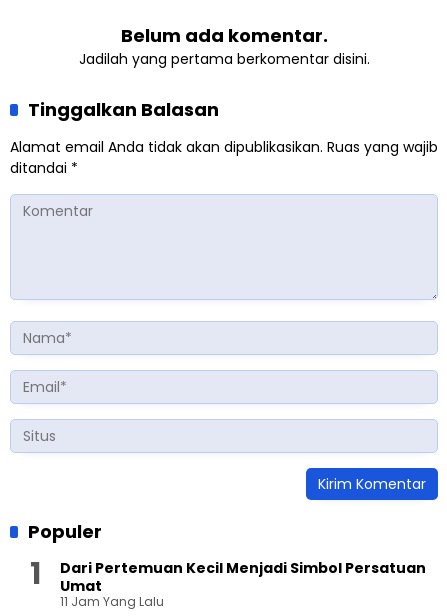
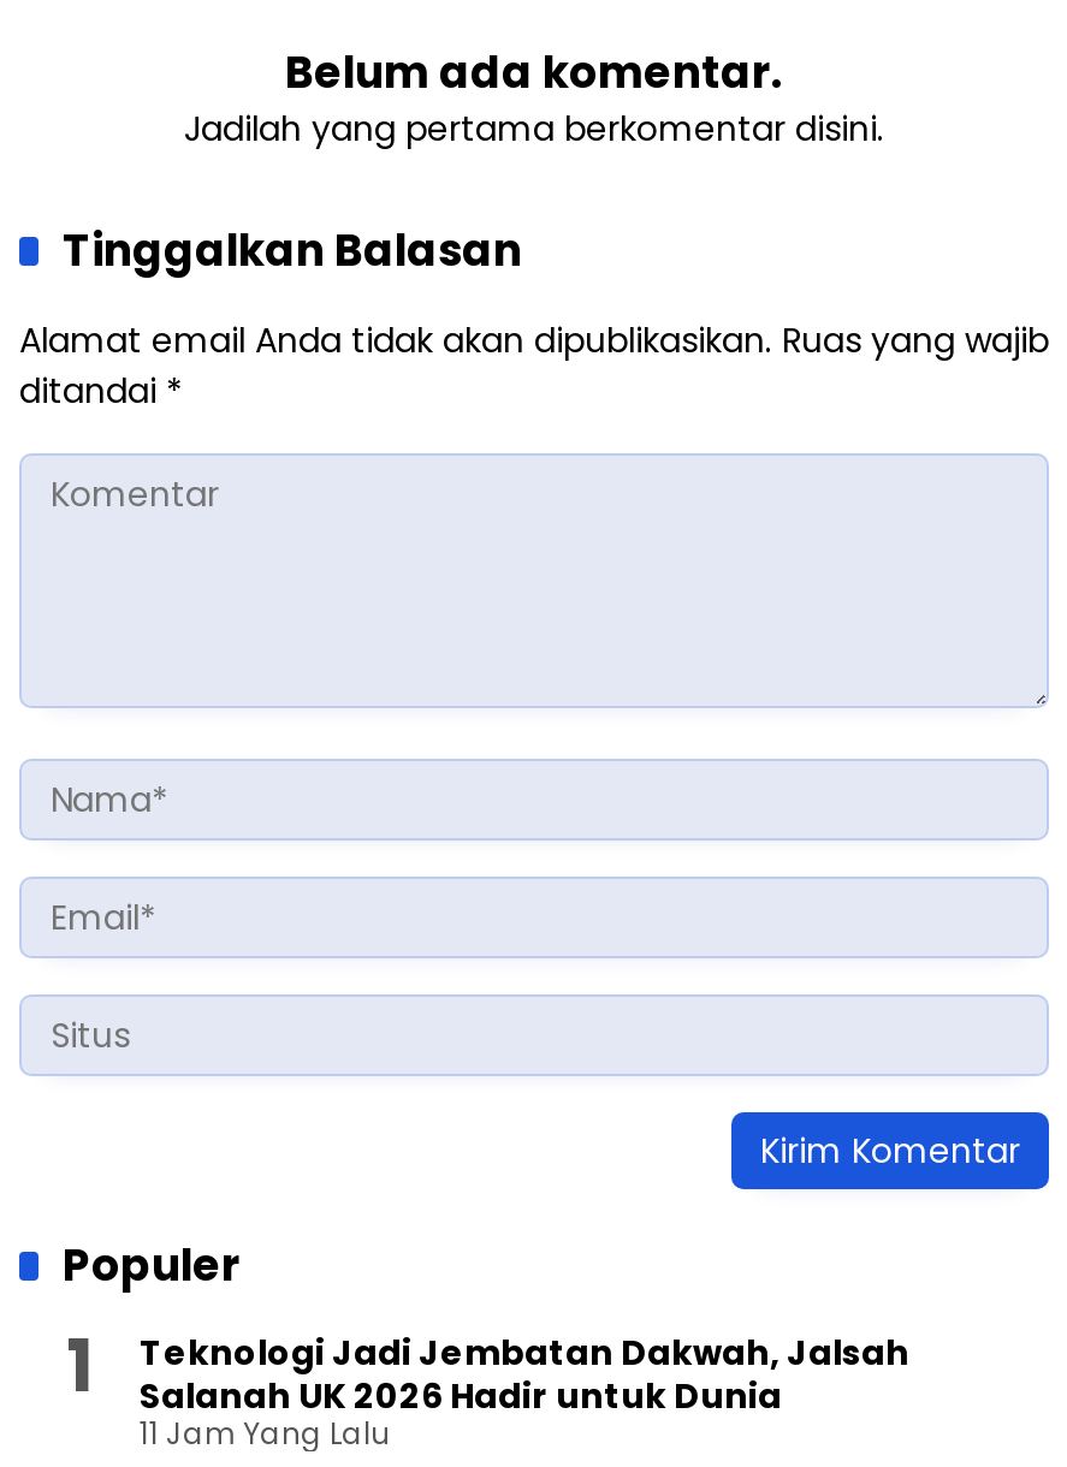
[60,558,426,596] Dari Pertemuan Kecil Menjadi Simbol Persatuan | Umat -> [140,1329,909,1421] Teknologi Jadi Jembatan Dakwah, Jalsah | Salanah UK 2026 Hadir untuk Dunia

